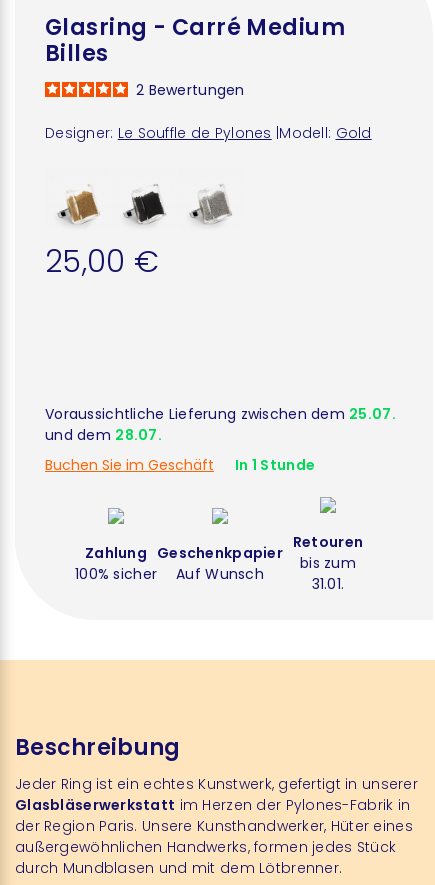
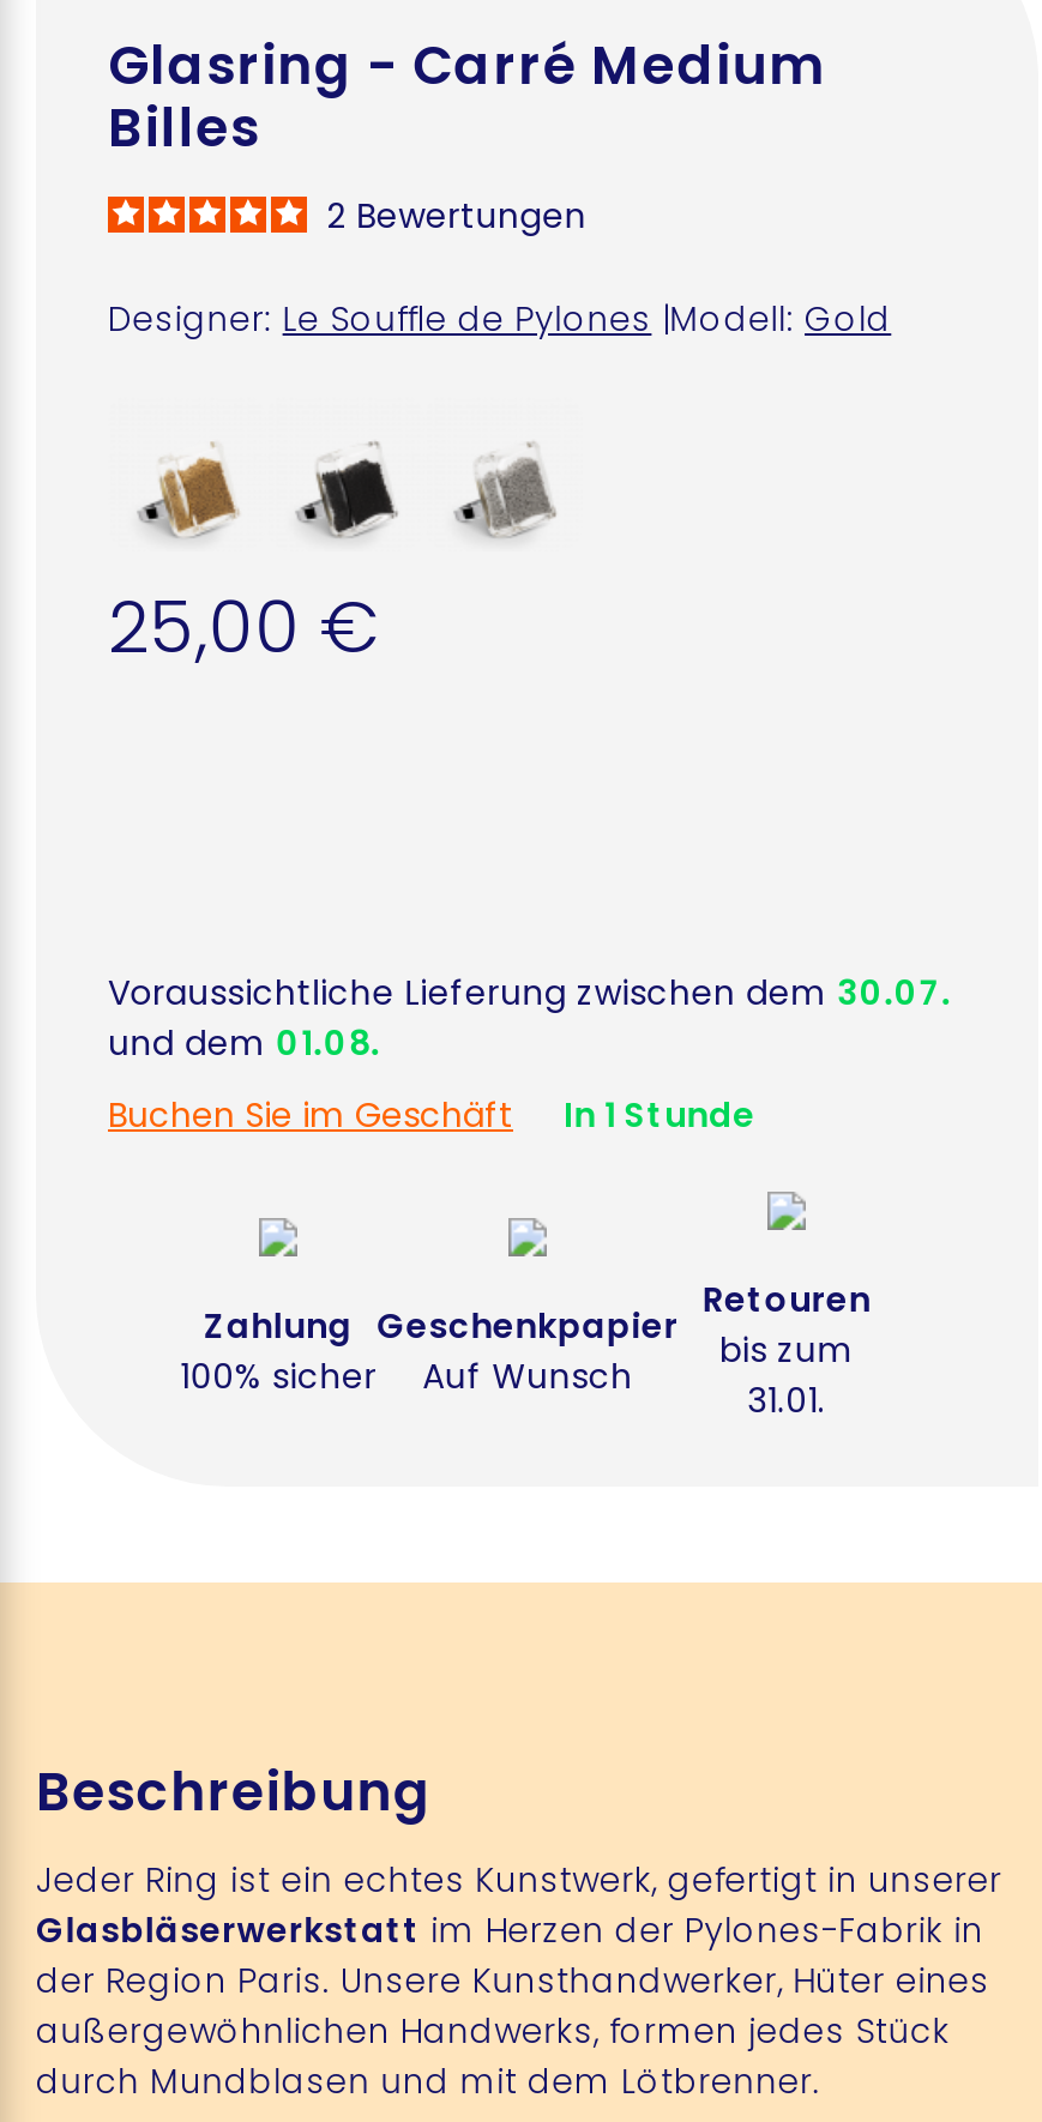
[45,404,396,424] Voraussichtliche Lieferung zwischen dem 25.07. -> [108,969,952,1017] Voraussichtliche Lieferung zwischen dem 30.07.
[45,425,162,445] und dem 28.07. -> [108,1019,381,1067] und dem 01.08.

